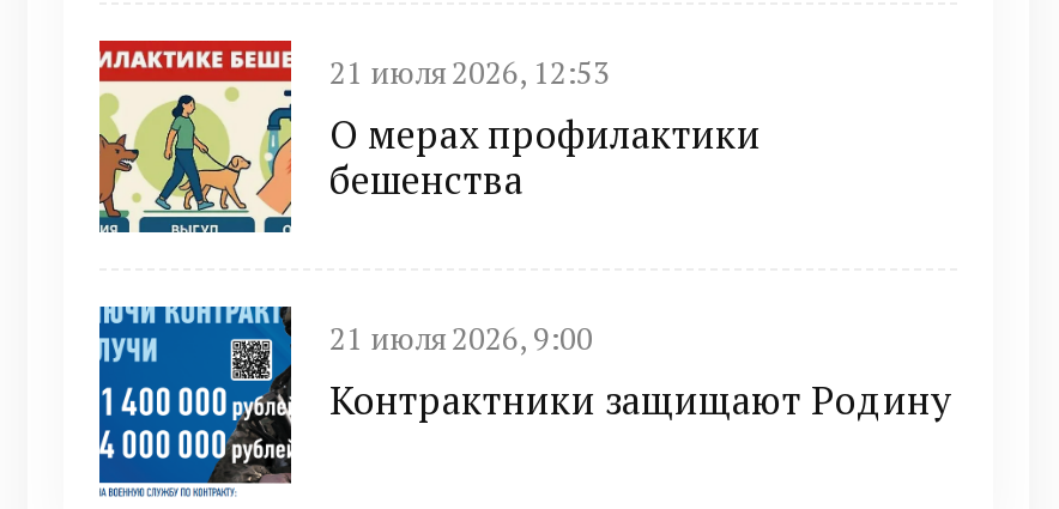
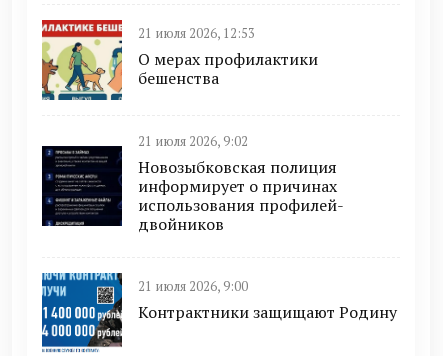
none -> [41,133,344,235] [image] | 21 июля 2026, 9:02 | Новозыбковская полиция | информирует о причинах | использования профилей- | двойников

